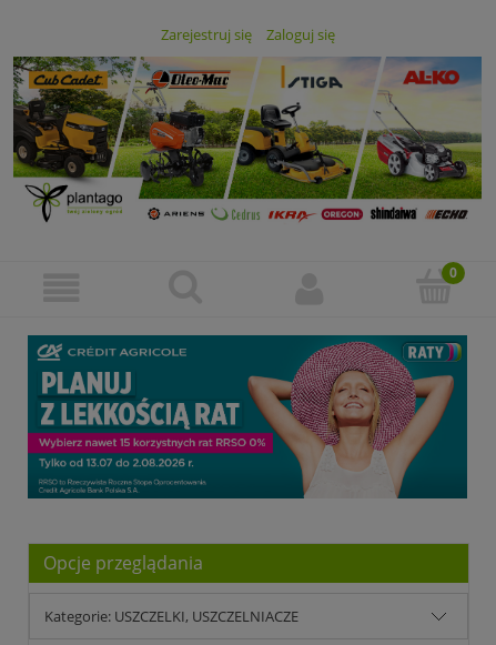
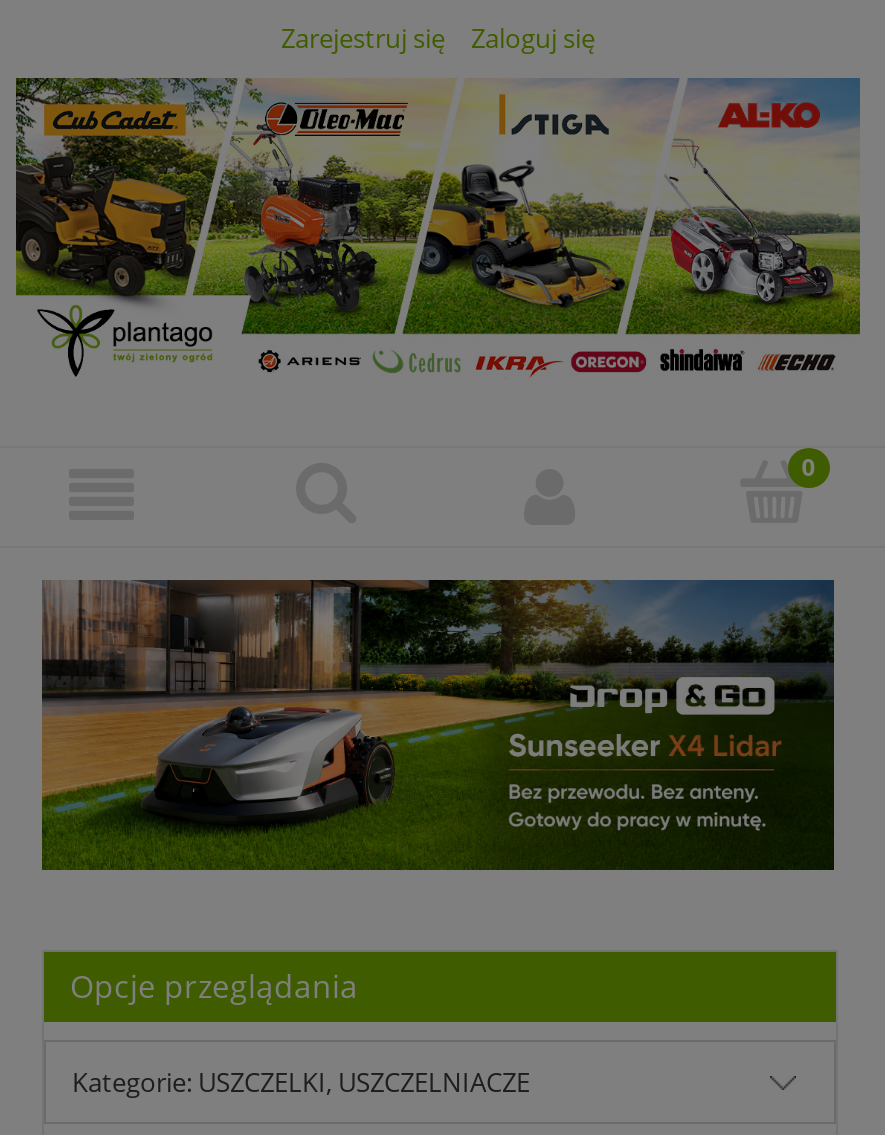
[27,334,468,500] [image] -> [40,578,836,872] [image]

